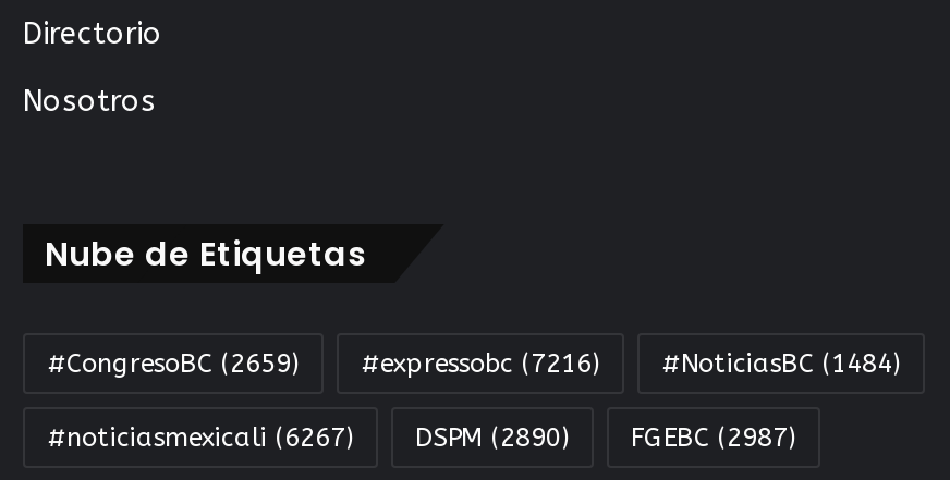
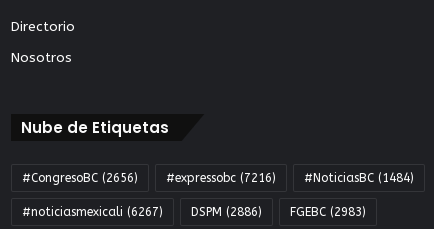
[47,348,901,378] #CongresoBC (2659) #expressobc (7216) #NoticiasBC (1484) -> [22,171,414,185] #CongresoBC (2656) #expressobc (7216) #NoticiasBC (1484)
[415,422,570,452] DSPM (2890) -> [191,205,262,219] DSPM (2886)
[631,422,796,452] FGEBC (2987) -> [290,205,366,219] FGEBC (2983)

